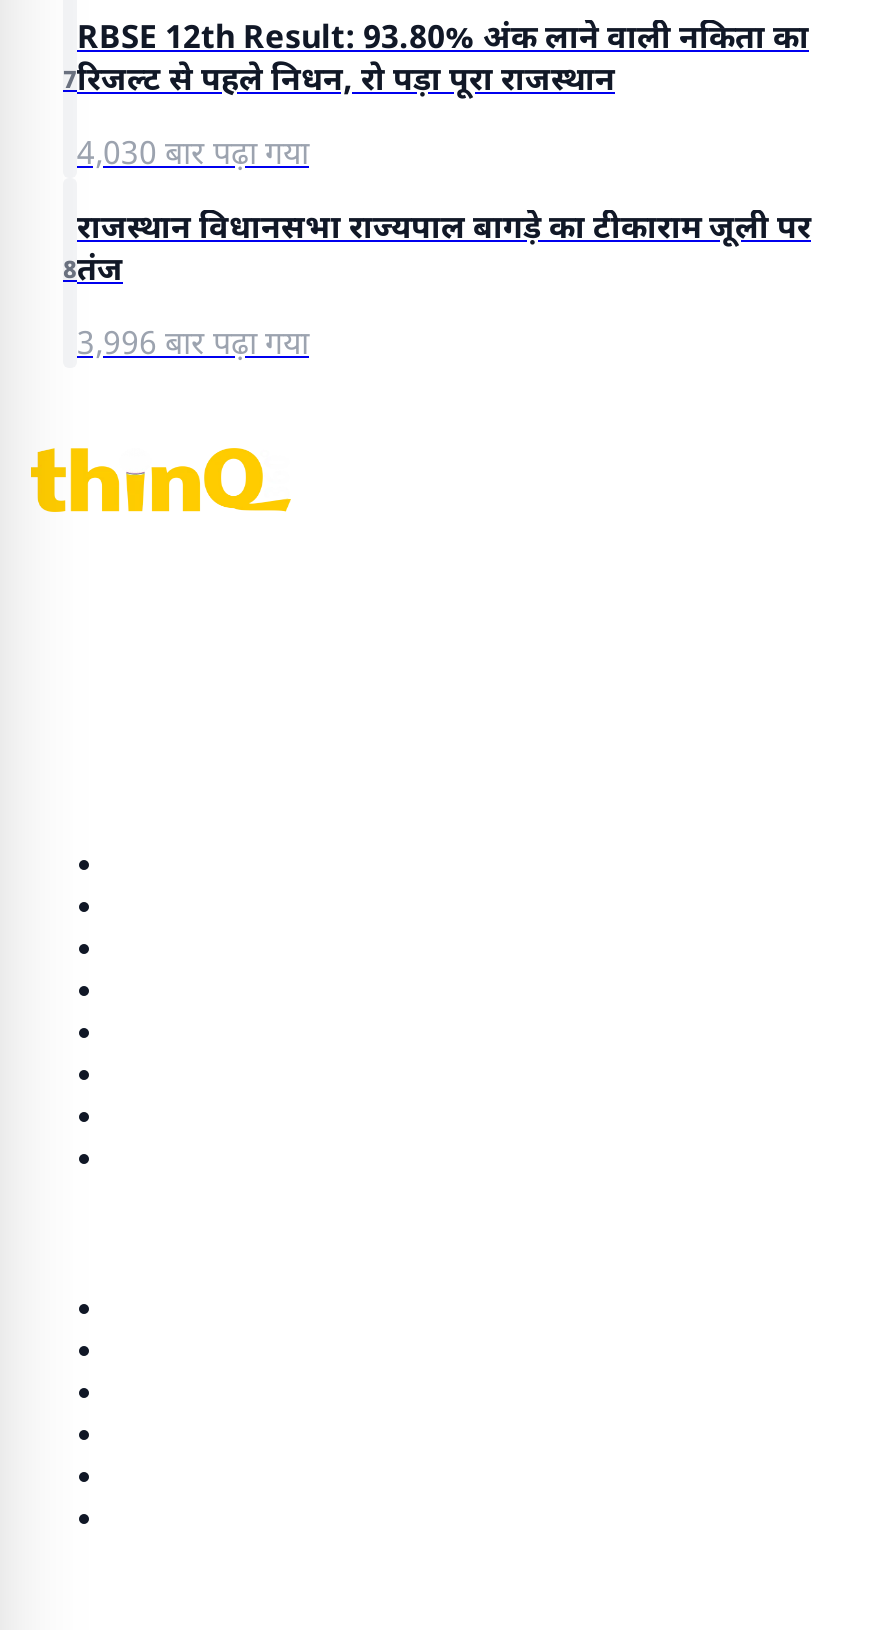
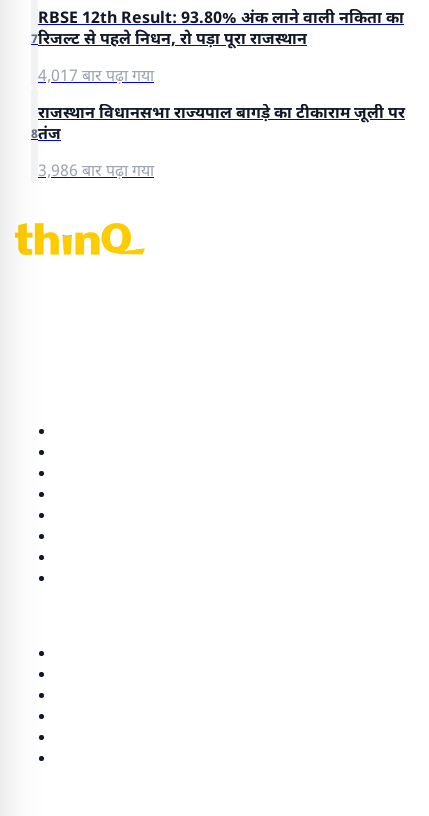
[77,136,309,178] 4,030 बार पढ़ा गया -> [38,67,154,88] 4,017 बार पढ़ा गया
[77,326,309,368] 3,996 बार पढ़ा गया -> [38,162,154,183] 3,986 बार पढ़ा गया

